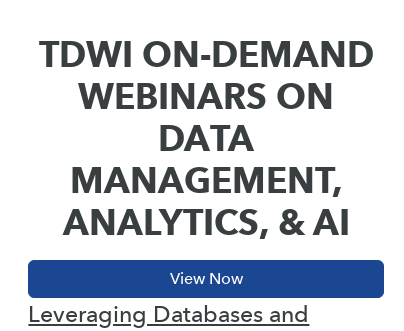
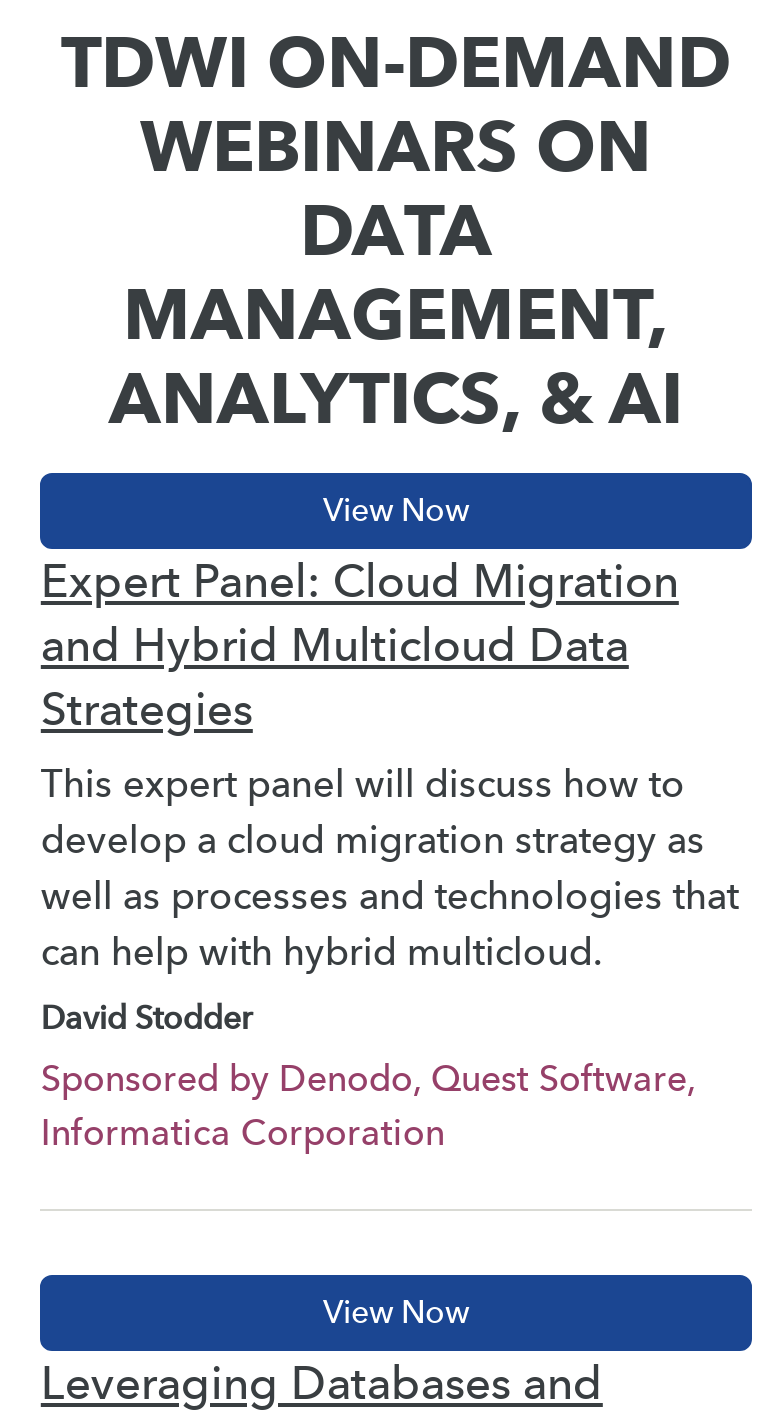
none -> [41,552,739,1155] Expert Panel: Cloud Migration | and Hybrid Multicloud Data | Strategies | This expert panel will discuss how to | develop a cloud migration strategy as | well as processes and technologies that | can help with hybrid multicloud. | David Stodder | Sponsored by Denodo, Quest Software, | Informatica Corporation

